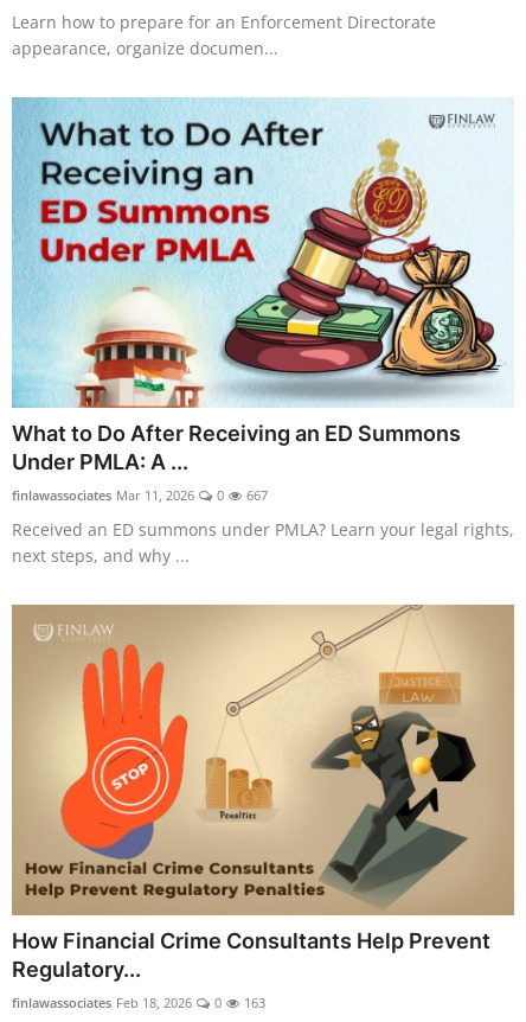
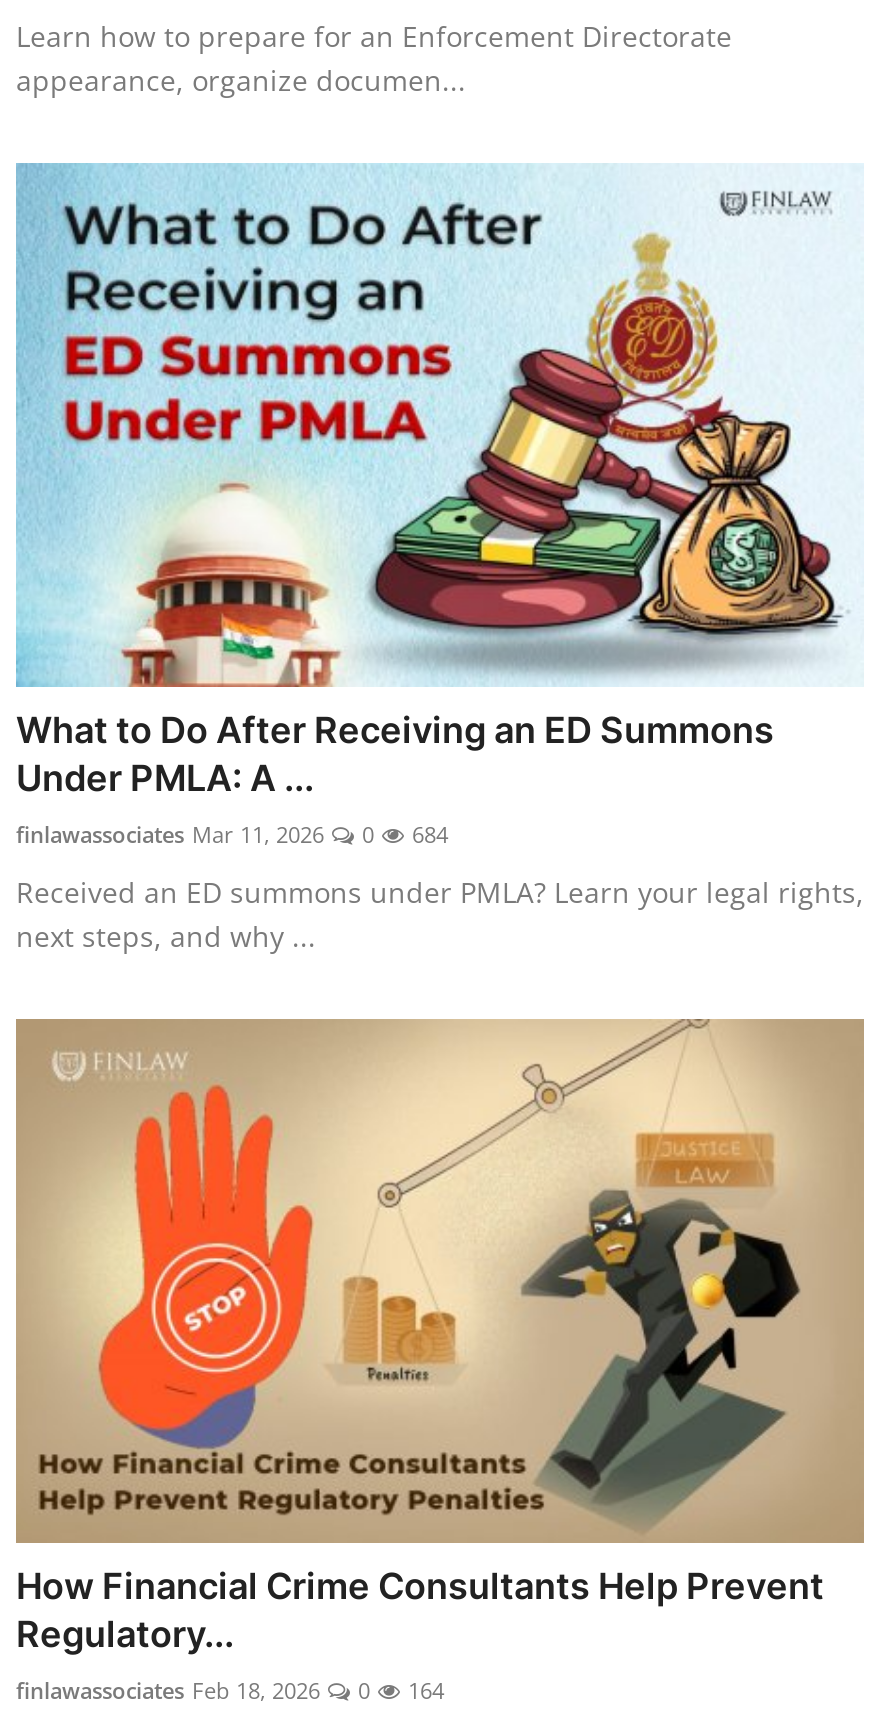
[12,486,268,504] finlawassociates Mar 11, 2026 0 667 -> [16,819,448,849] finlawassociates Mar 11, 2026 0 684
[12,994,265,1012] finlawassociates Feb 18, 2026 0 163 -> [16,1676,444,1706] finlawassociates Feb 18, 2026 0 164

